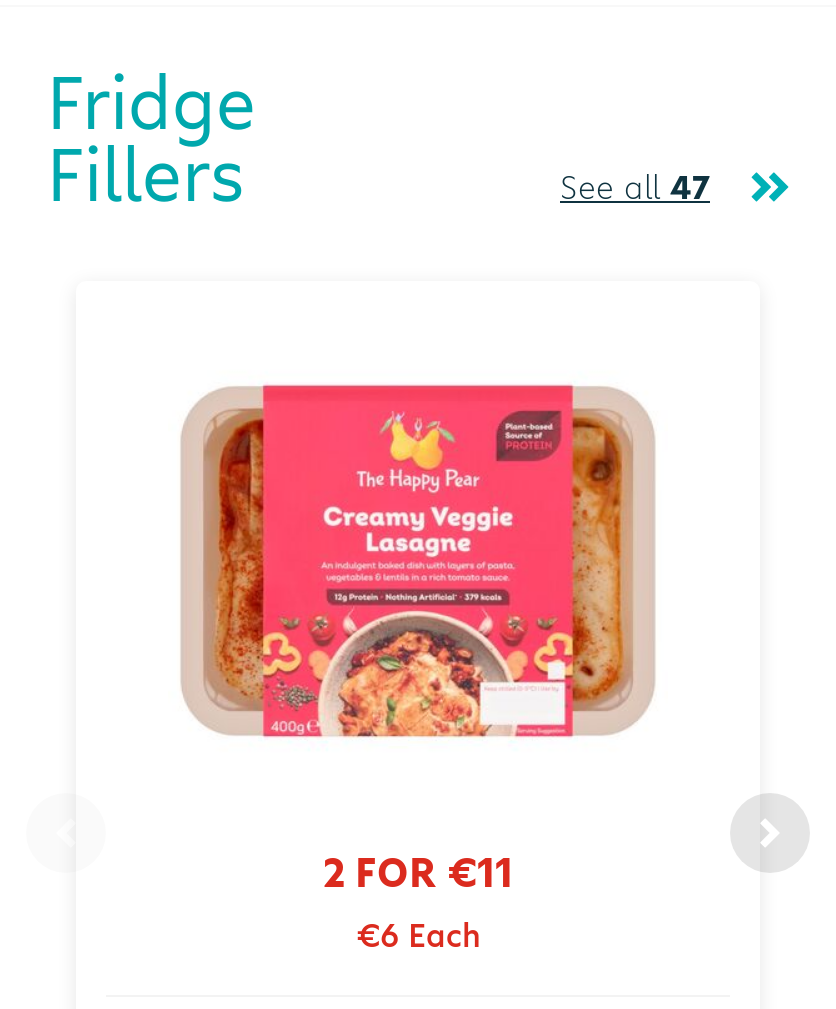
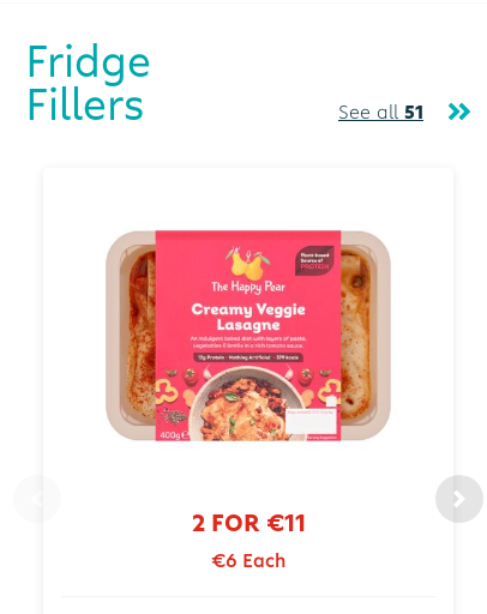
[560,165,710,209] See all 47 -> [338,99,423,125] See all 51

